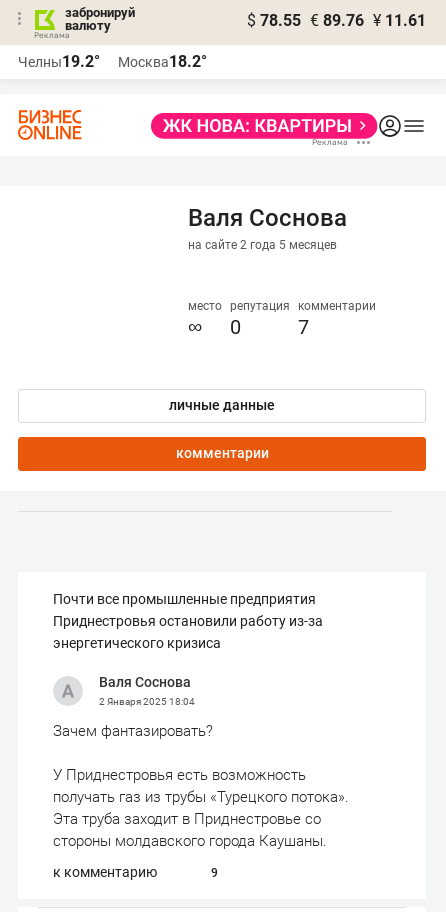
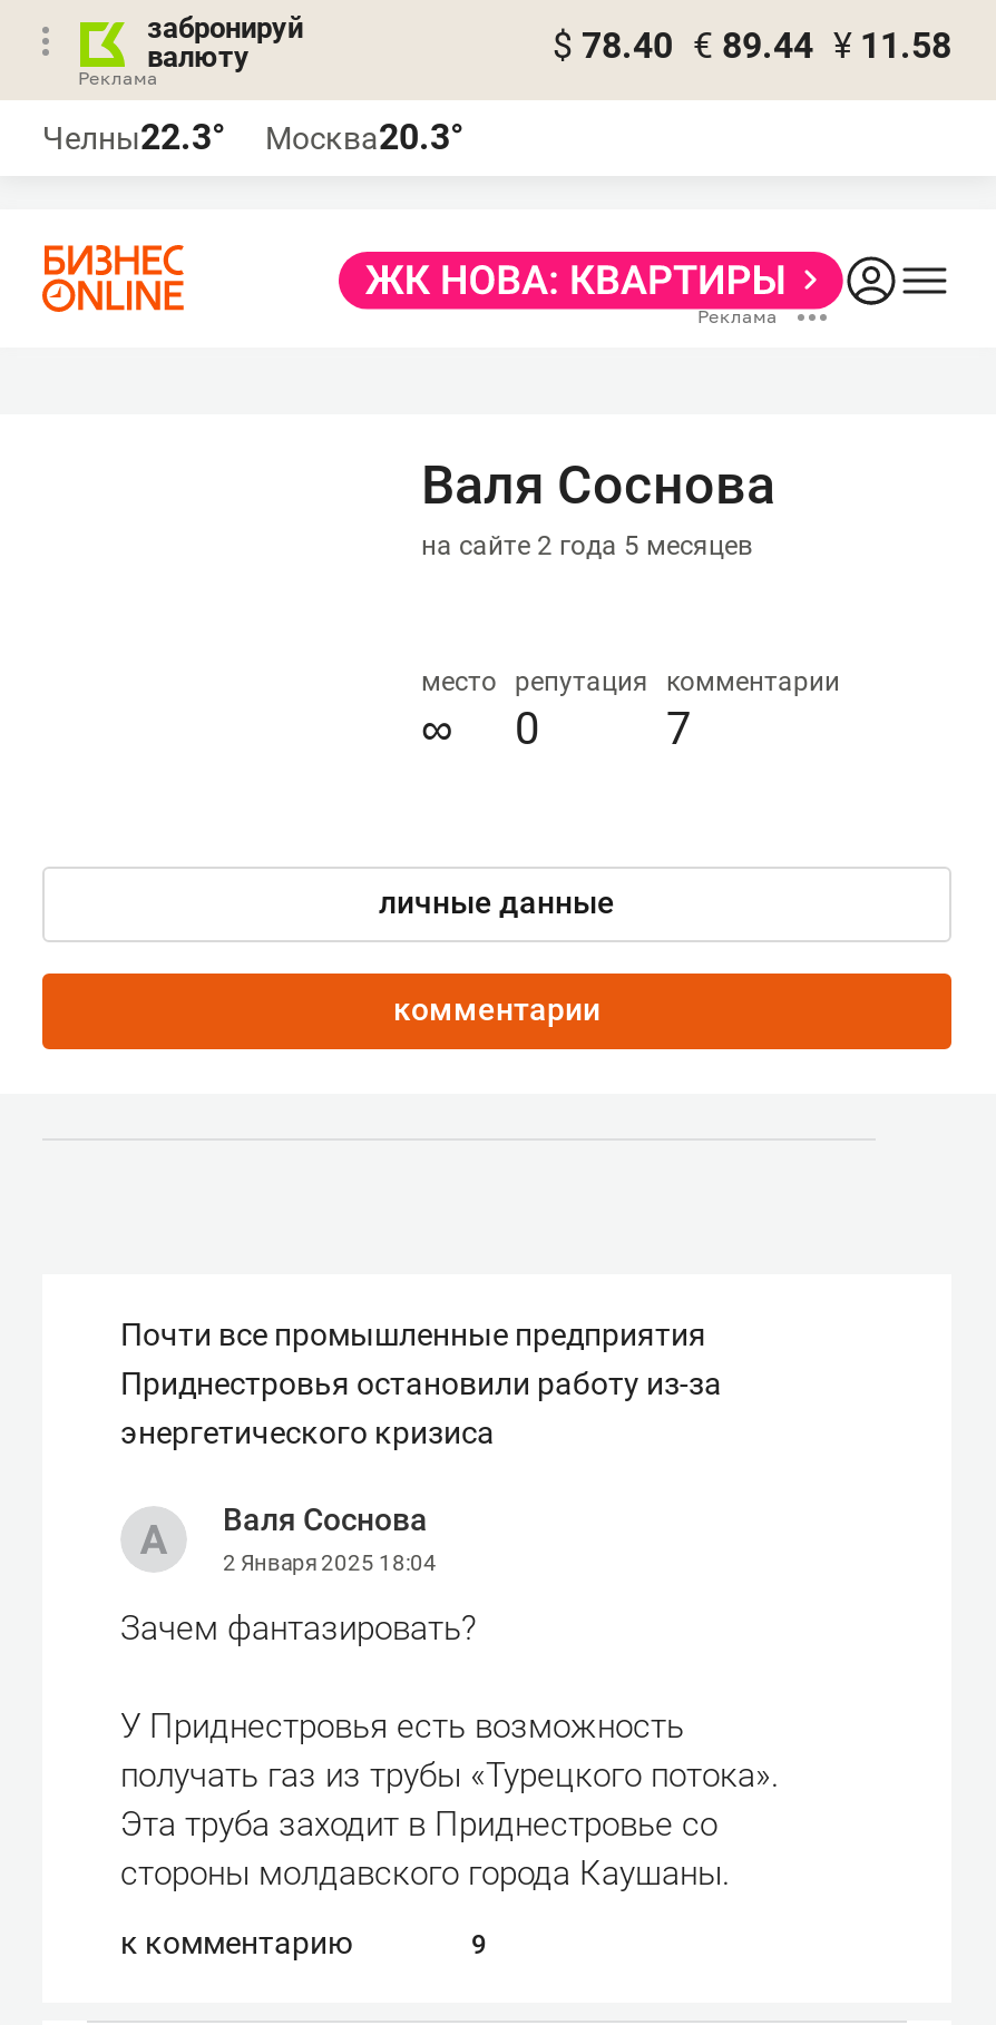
[247,11,426,30] $ 78.55 € 89.76 ¥ 11.61 -> [553,25,951,67] $ 78.40 € 89.44 ¥ 11.58
[18,52,100,71] Челны19.2° -> [42,116,225,158] Челны22.3°
[118,52,207,71] Москва18.2° -> [265,116,463,158] Москва20.3°

